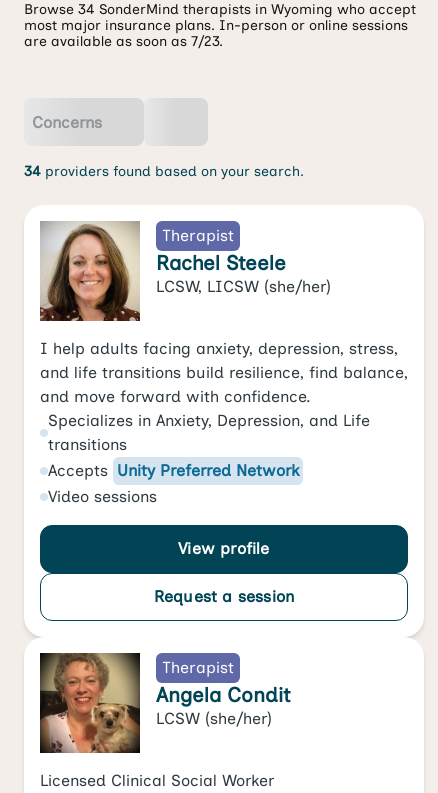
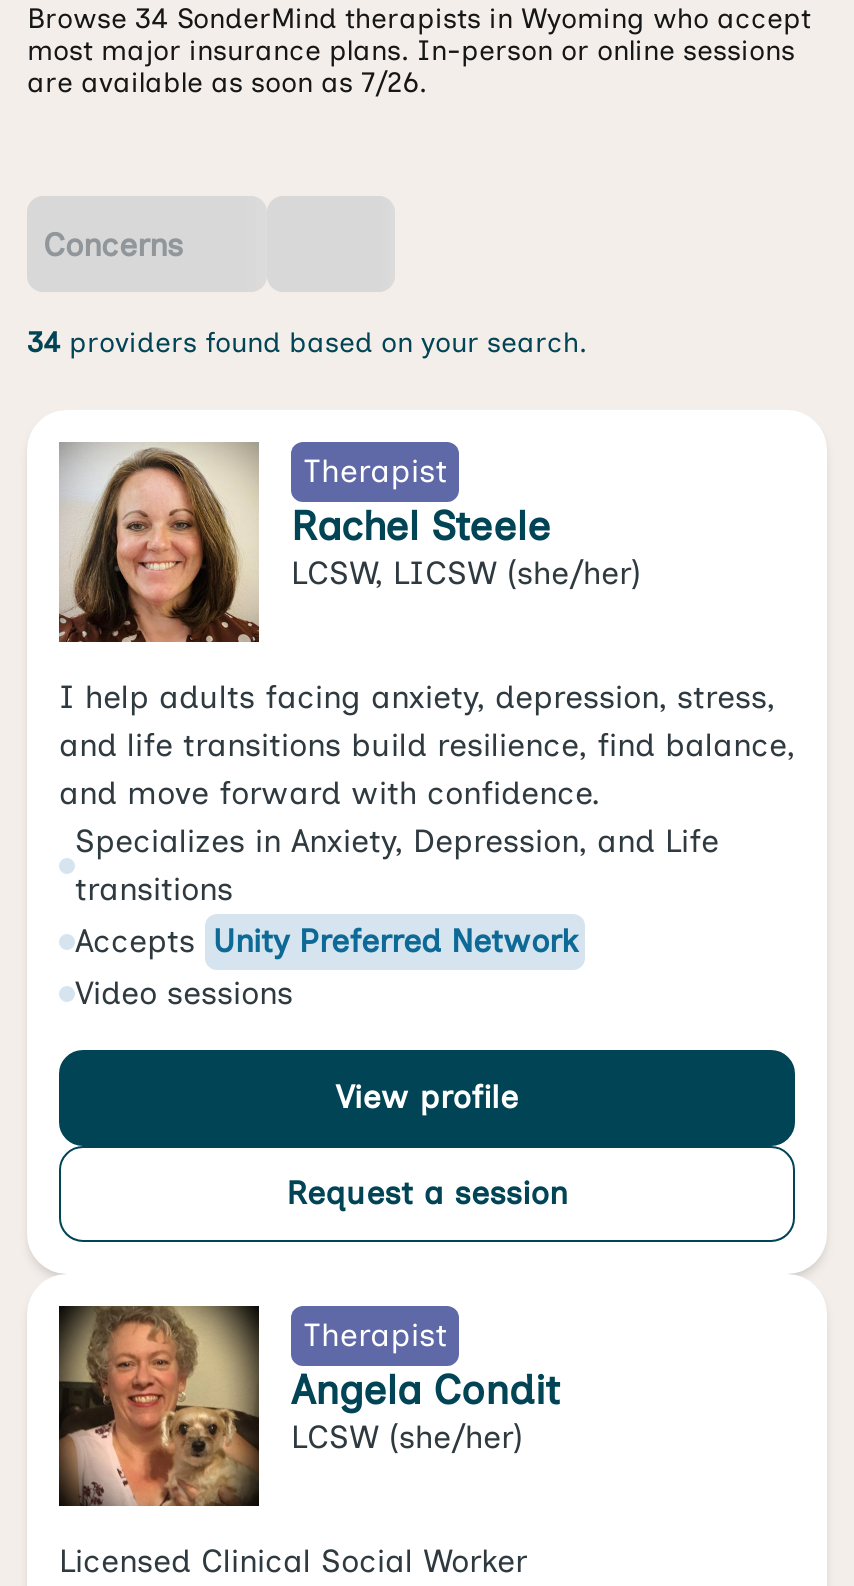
[24,33,223,50] are available as soon as 7/23. -> [27,66,427,100] are available as soon as 7/26.

